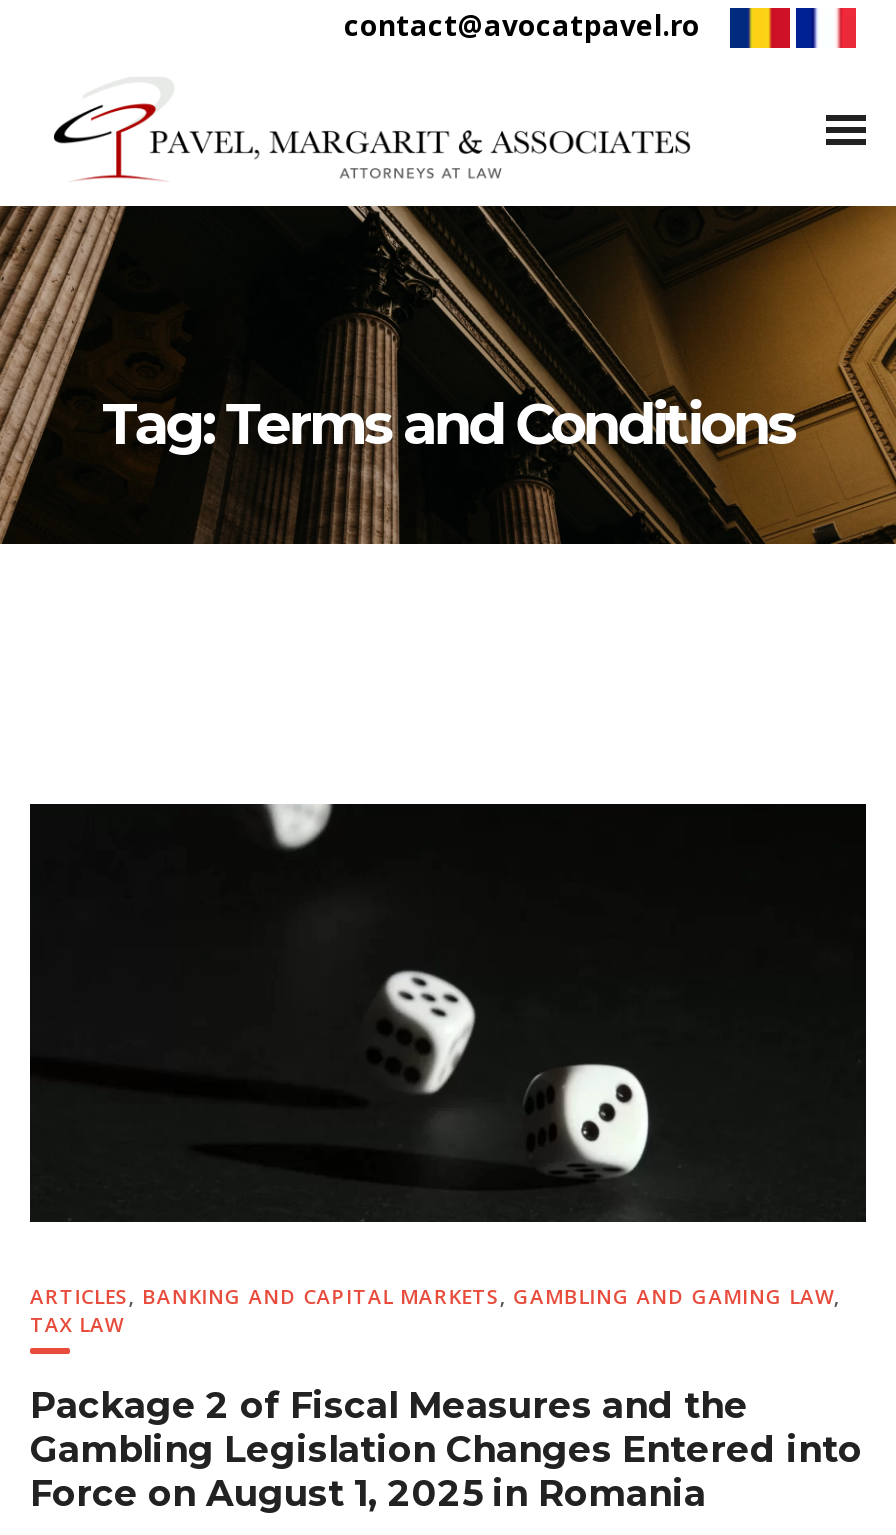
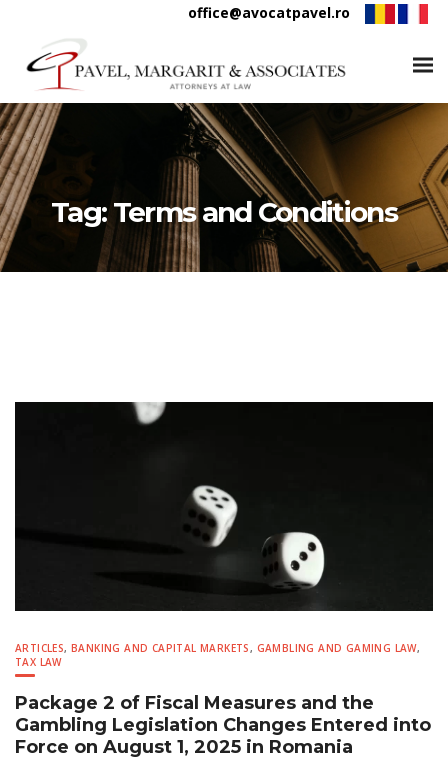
[344,6,700,44] contact@avocatpavel.ro -> [188,3,350,22] office@avocatpavel.ro

